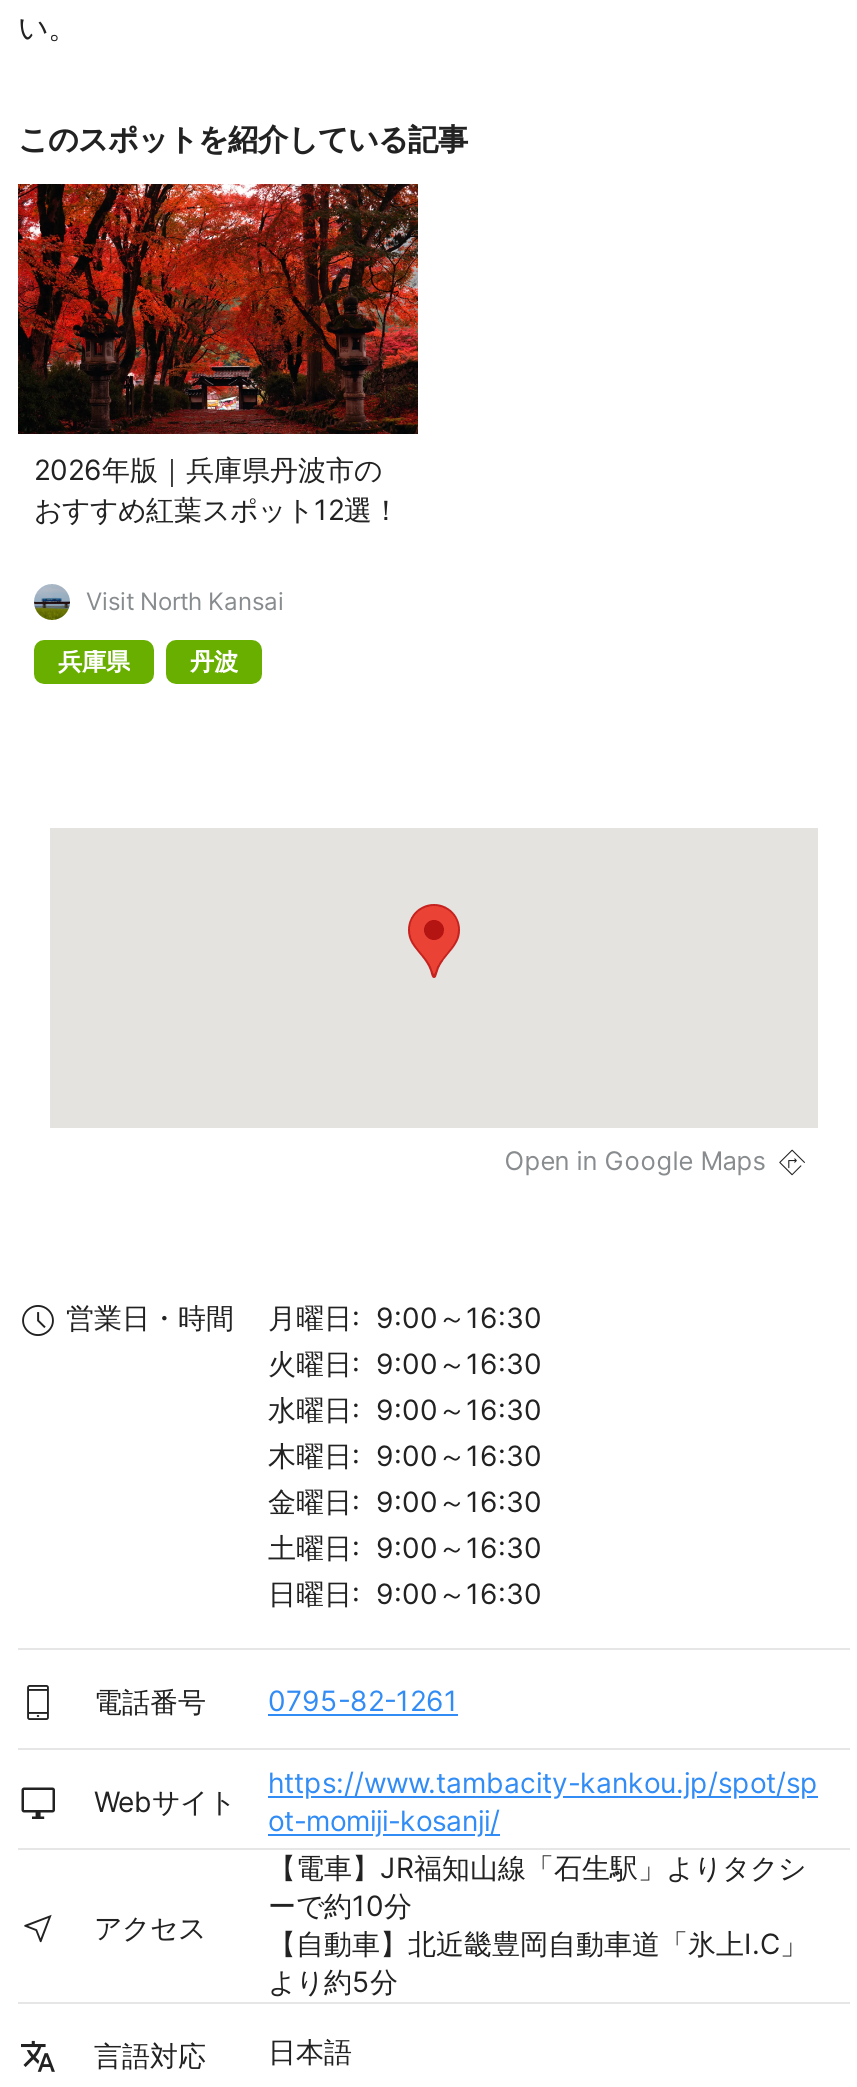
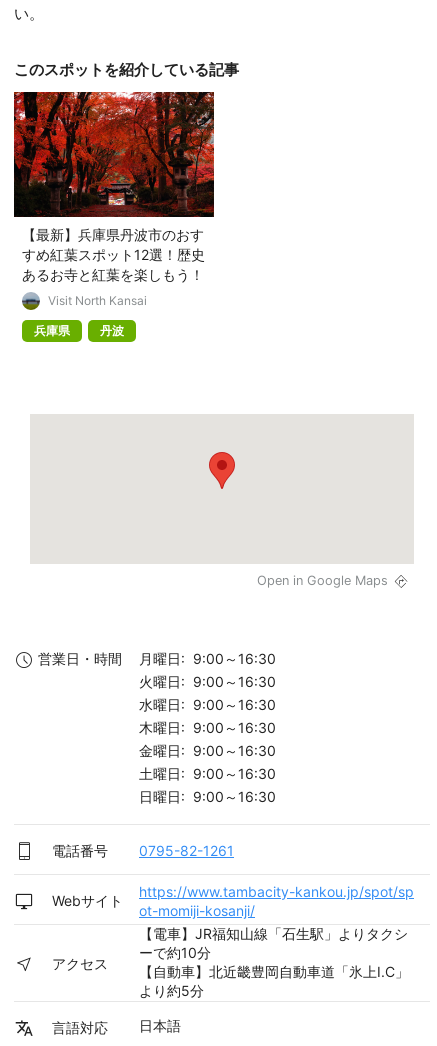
[34,452,400,526] 2026年版｜兵庫県丹波市の | おすすめ紅葉スポット12選！ -> [22,226,205,283] 【最新】兵庫県丹波市のおす | すめ紅葉スポット12選！歴史 | あるお寺と紅葉を楽しもう！

